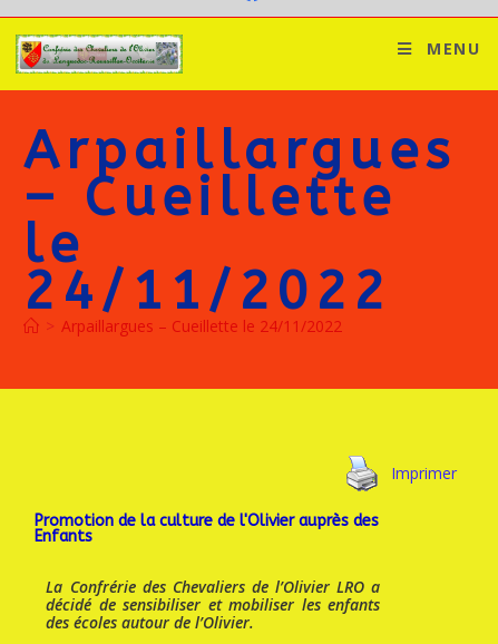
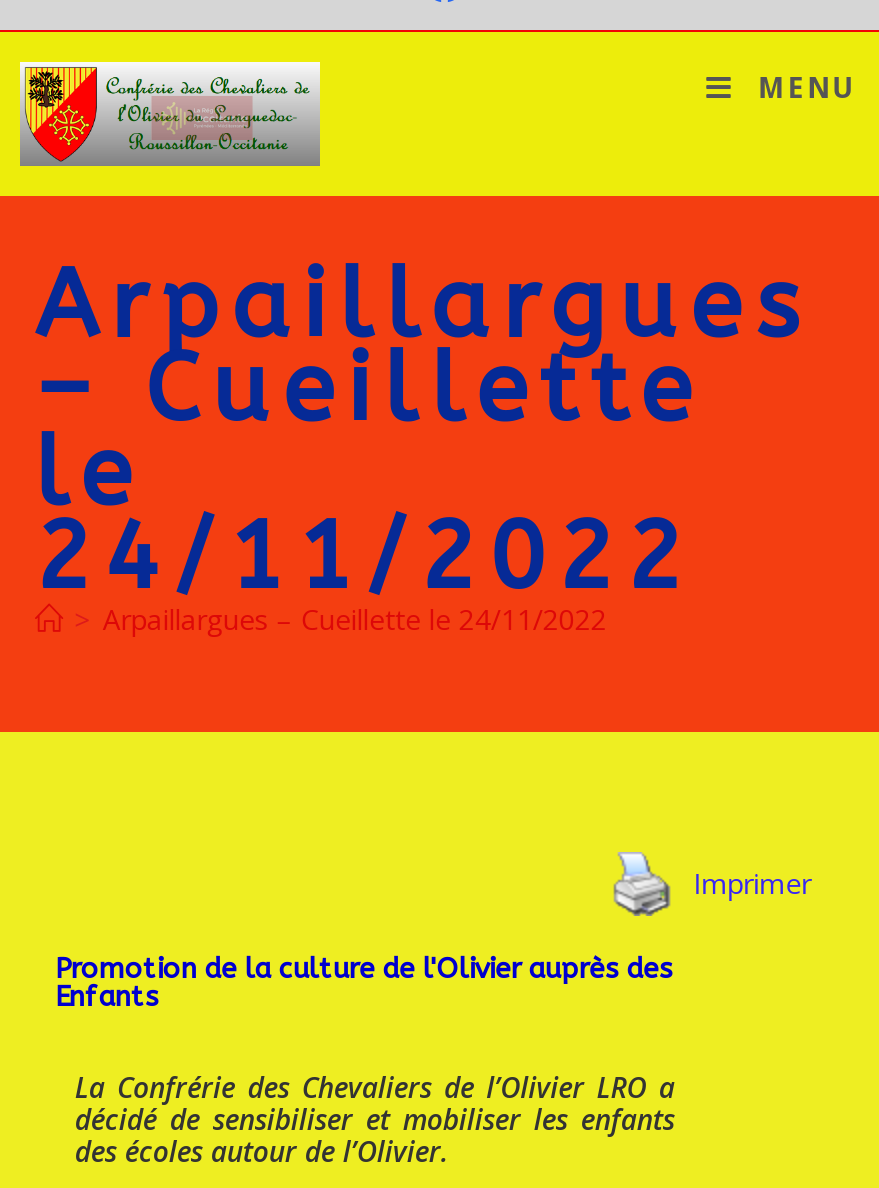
[14,33,184,74] [image] -> [18,60,322,166] [image]

